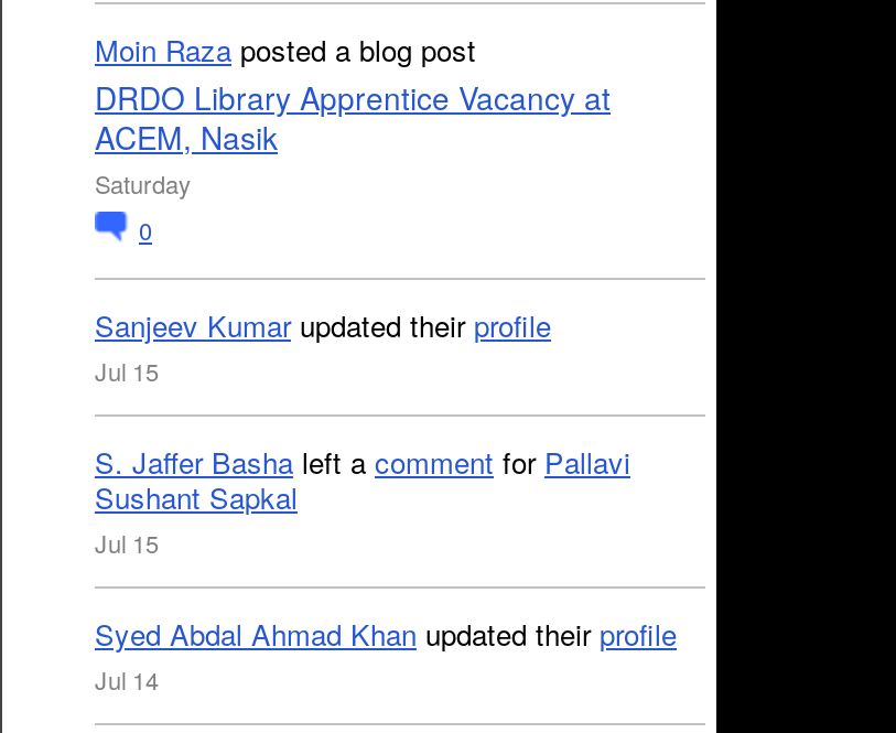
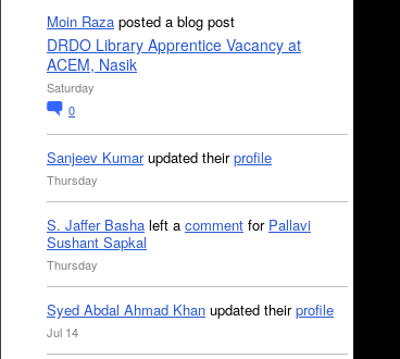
[95,353,159,388] Jul 15 -> [47,171,98,189] Thursday
[95,525,159,560] Jul 15 -> [47,256,98,274] Thursday

